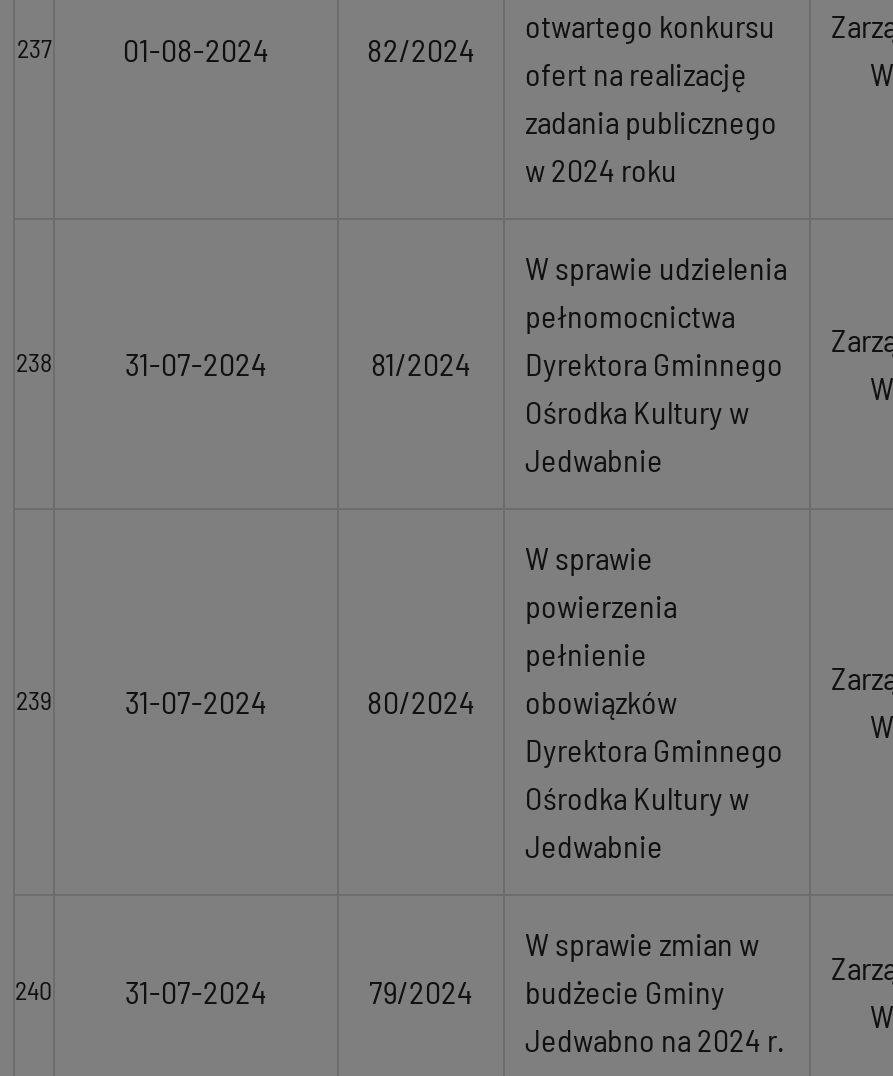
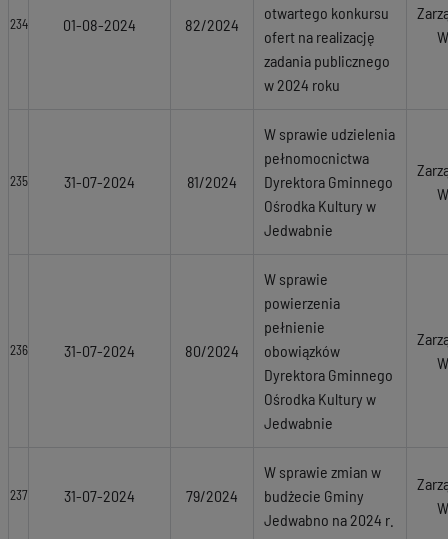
[17,32,51,64] 237 -> [9,16,27,32] 234
[16,346,52,378] 238 -> [9,173,27,189] 235
[16,684,52,716] 239 -> [9,342,27,358] 236
[15,974,53,1006] 240 -> [10,487,27,503] 237

